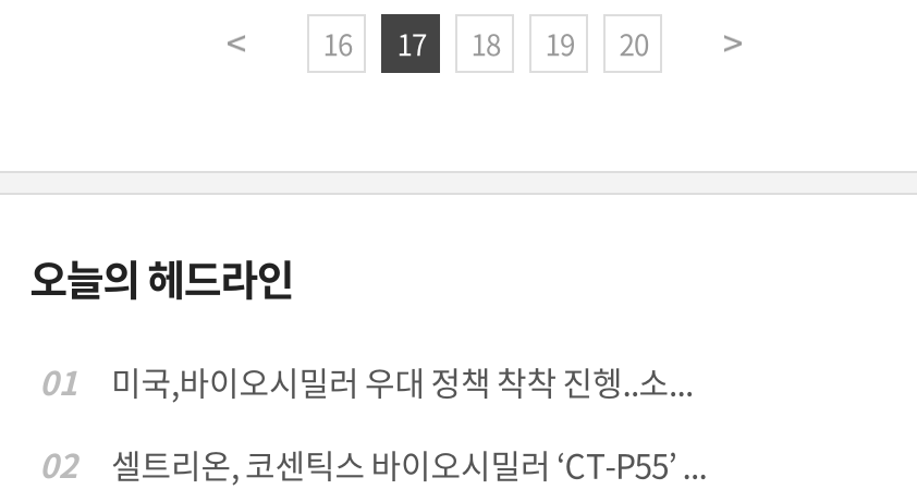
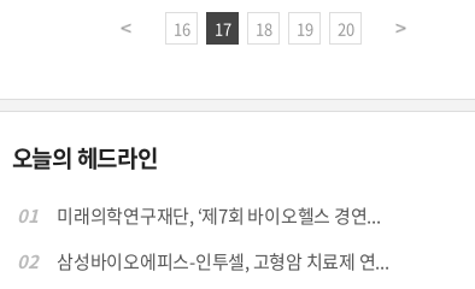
[111,358,693,406] 미국,바이오시밀러 우대 정책 착착 진헹..소... -> [57,202,380,229] 미래의학연구재단, ‘제7회 바이오헬스 경연...
[111,441,707,489] 셀트리온, 코센틱스 바이오시밀러 ‘CT-P55’ ... -> [57,248,389,275] 삼성바이오에피스-인투셀, 고형암 치료제 연...

